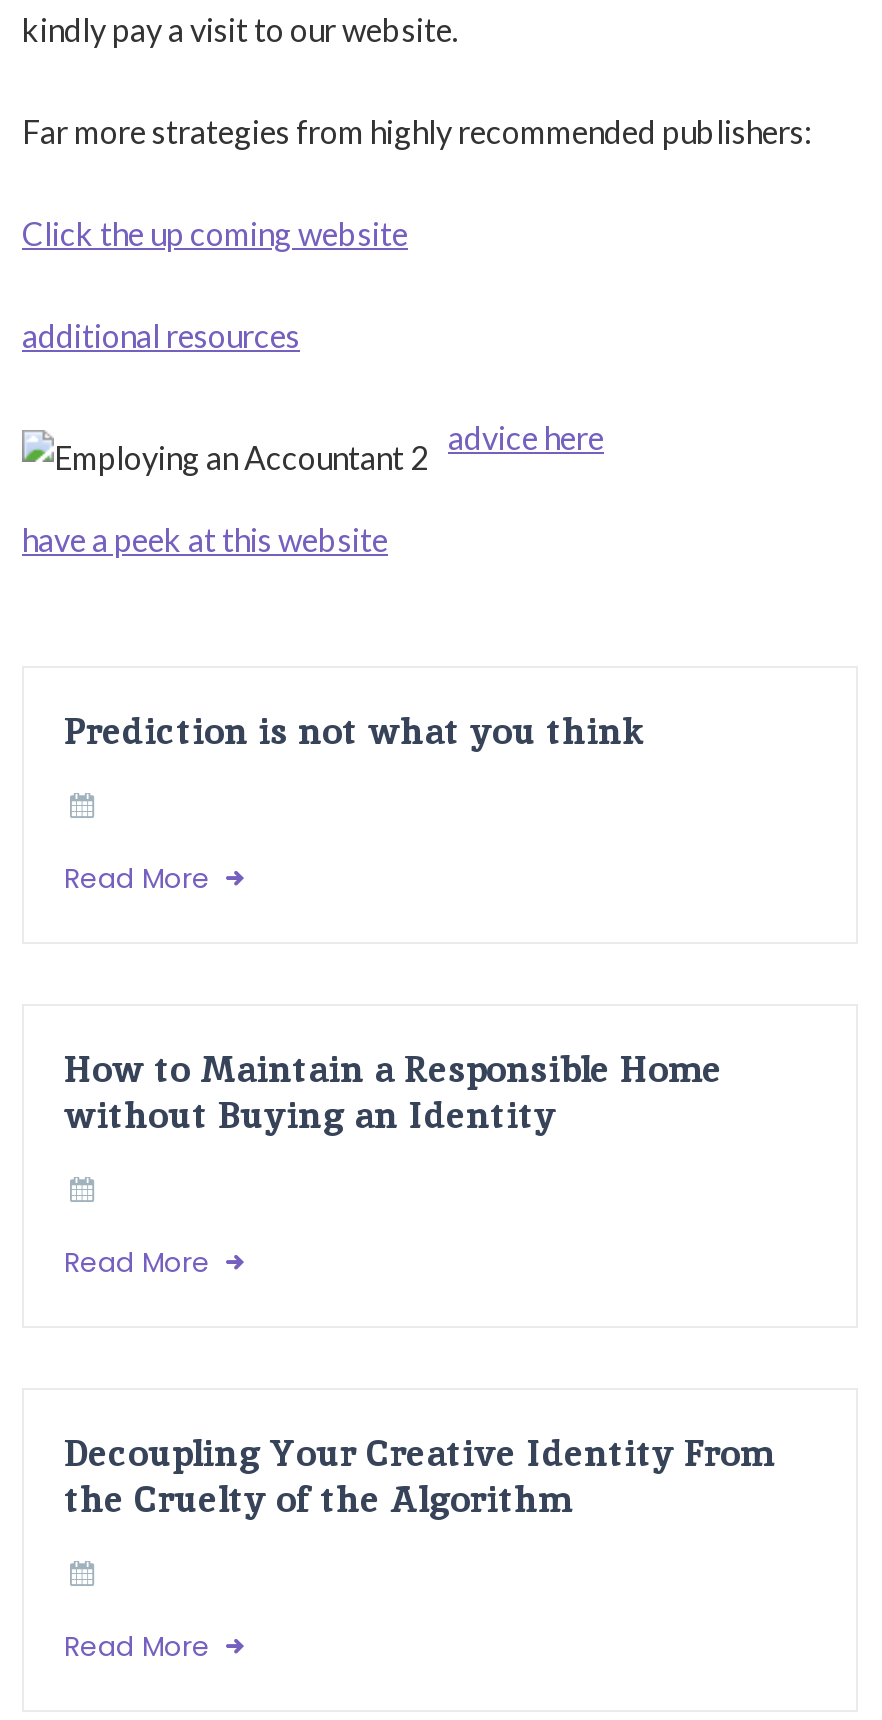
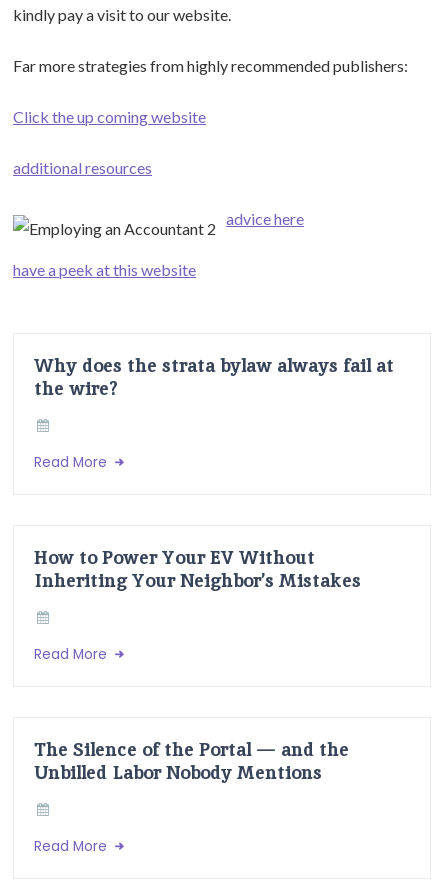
[64,706,646,754] Prediction is not what you think -> [34,353,394,400] Why does the strata bylaw always fail at | the wire?
[64,1044,722,1138] How to Maintain a Responsible Home | without Buying an Identity -> [34,545,361,592] How to Power Your EV Without | Inheriting Your Neighbor’s Mistakes
[64,1428,774,1522] Decoupling Your Creative Identity From | the Cruelty of the Algorithm -> [34,737,349,784] The Silence of the Portal — and the | Unbilled Labor Nobody Mentions

